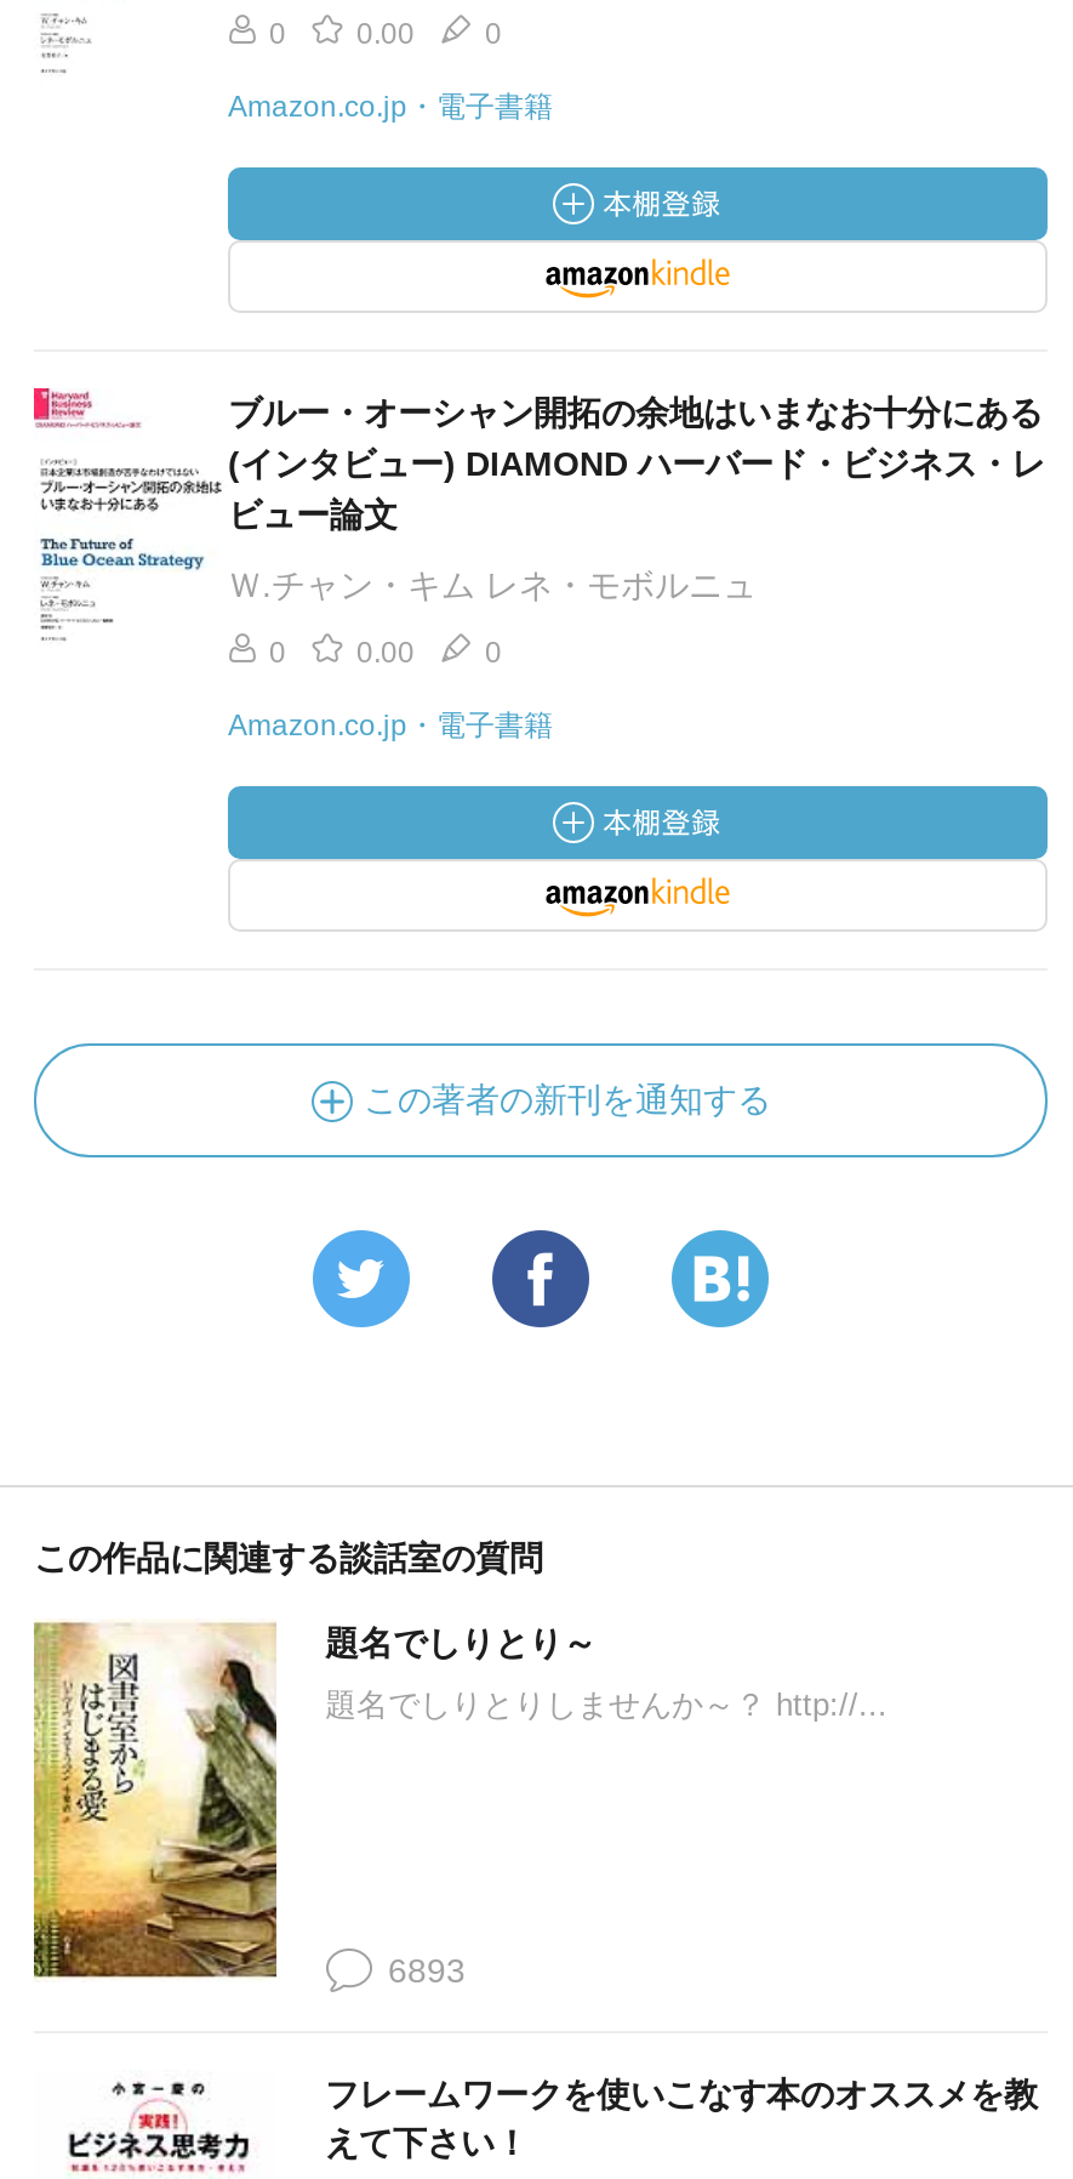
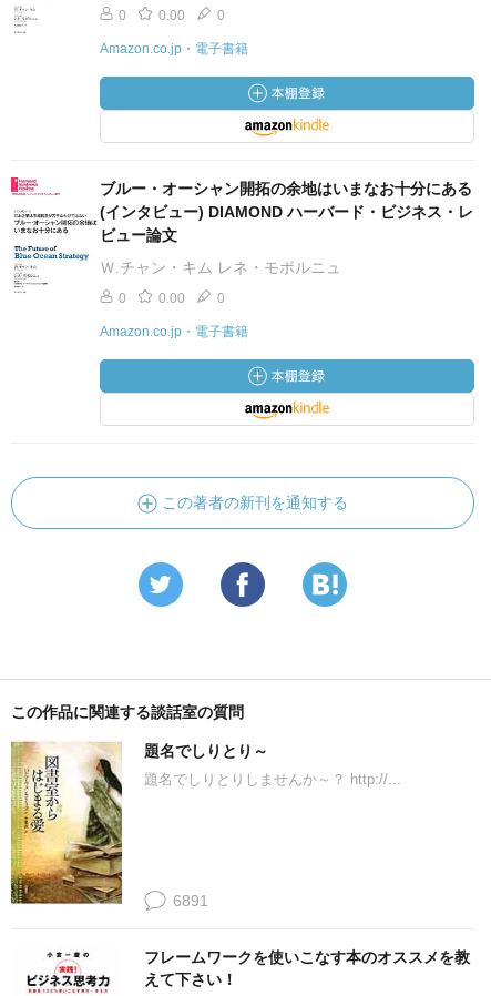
[388,1951,466,1990] 6893 -> [173,892,208,909] 6891

